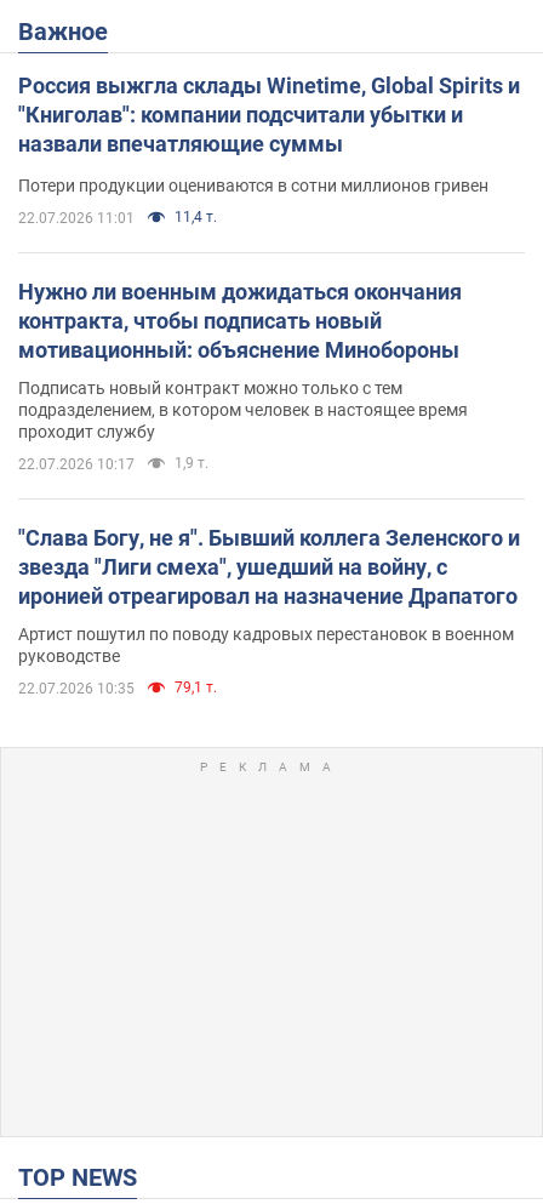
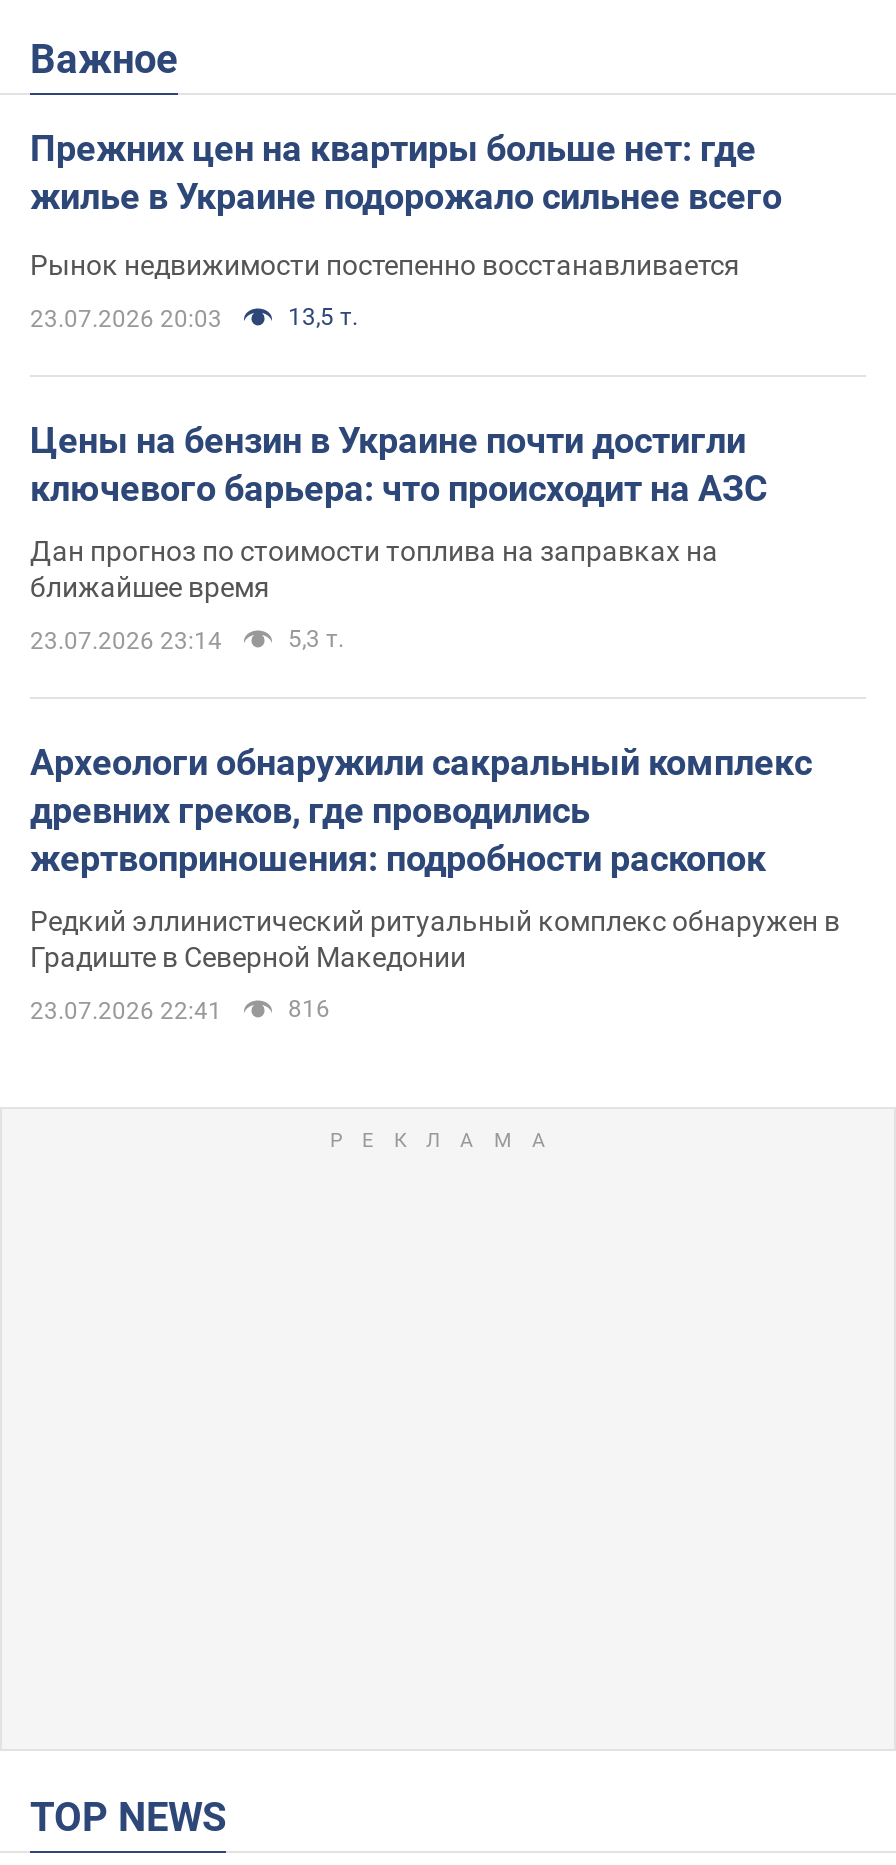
[18,73,520,156] Россия выжгла склады Winetime, Global Spirits и | "Книголав": компании подсчитали убытки и | назвали впечатляющие суммы -> [30,127,782,217] Прежних цен на квартиры больше нет: где | жилье в Украине подорожало сильнее всего
[18,176,488,195] Потери продукции оцениваются в сотни миллионов гривен -> [30,249,740,281] Рынок недвижимости постепенно восстанавливается
[18,209,217,227] 22.07.2026 11:01 | 11,4 т. -> [30,303,358,333] 23.07.2026 20:03 | 13,5 т.
[18,279,462,363] Нужно ли военным дожидаться окончания | контракта, чтобы подписать новый | мотивационный: объяснение Минобороны -> [30,419,768,509] Цены на бензин в Украине почти достигли | ключевого барьера: что происходит на АЗС
[18,378,468,441] Подписать новый контракт можно только с тем | подразделением, в котором человек в настоящее время | проходит службу -> [30,535,718,603] Дан прогноз по стоимости топлива на заправках на | ближайшее время
[18,455,208,473] 22.07.2026 10:17 | 1,9 т. -> [30,625,344,655] 23.07.2026 23:14 | 5,3 т.
[18,525,520,609] "Слава Богу, не я". Бывший коллега Зеленского и | звезда "Лиги смеха", ушедший на войну, с | иронией отреагировал на назначение Драпатого -> [30,741,812,879] Археологи обнаружили сакральный комплекс | древних греков, где проводились | жертвоприношения: подробности раскопок
[18,624,514,666] Артист пошутил по поводу кадровых перестановок в военном | руководстве -> [30,905,840,973] Редкий эллинистический ритуальный комплекс обнаружен в | Градиште в Северной Македонии
[18,679,217,697] 22.07.2026 10:35 | 79,1 т. -> [30,995,330,1025] 23.07.2026 22:41 | 816

